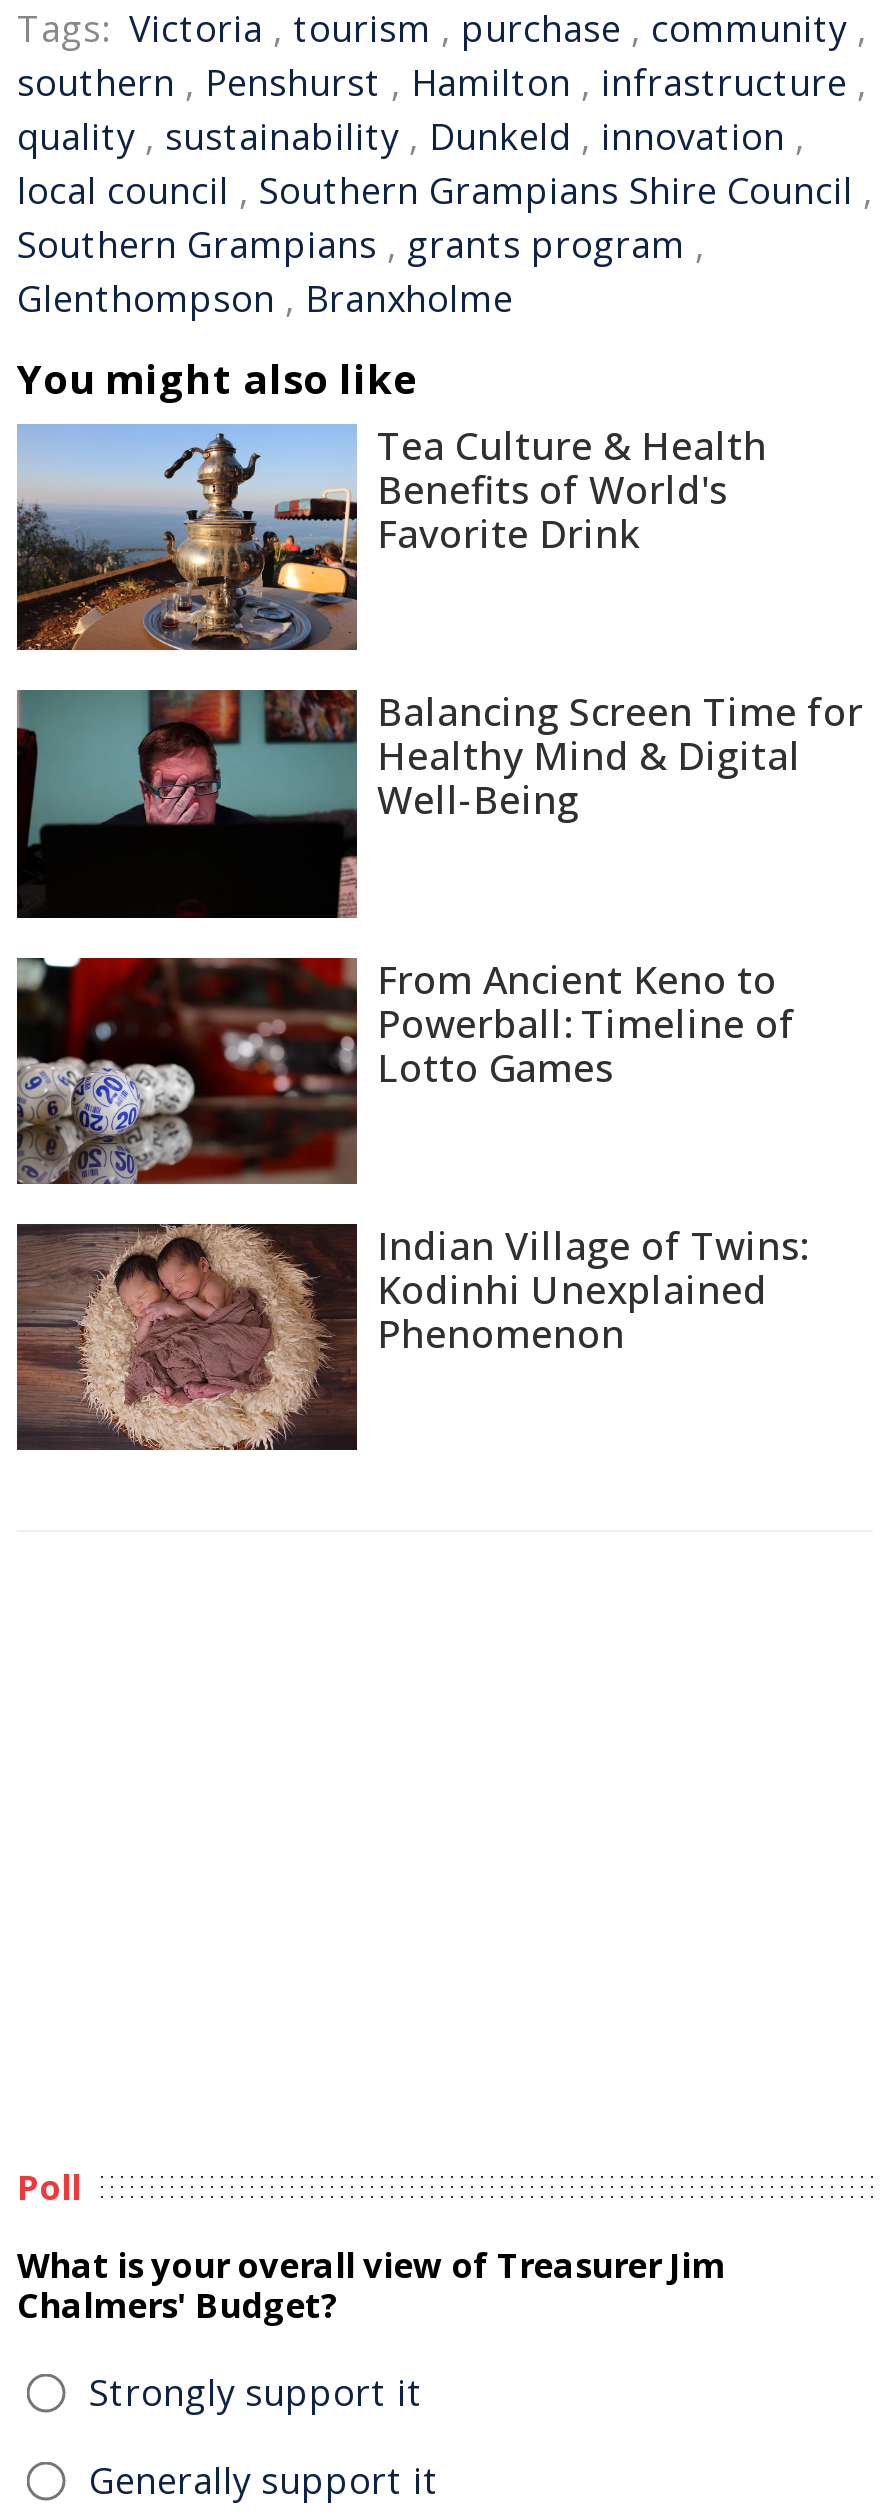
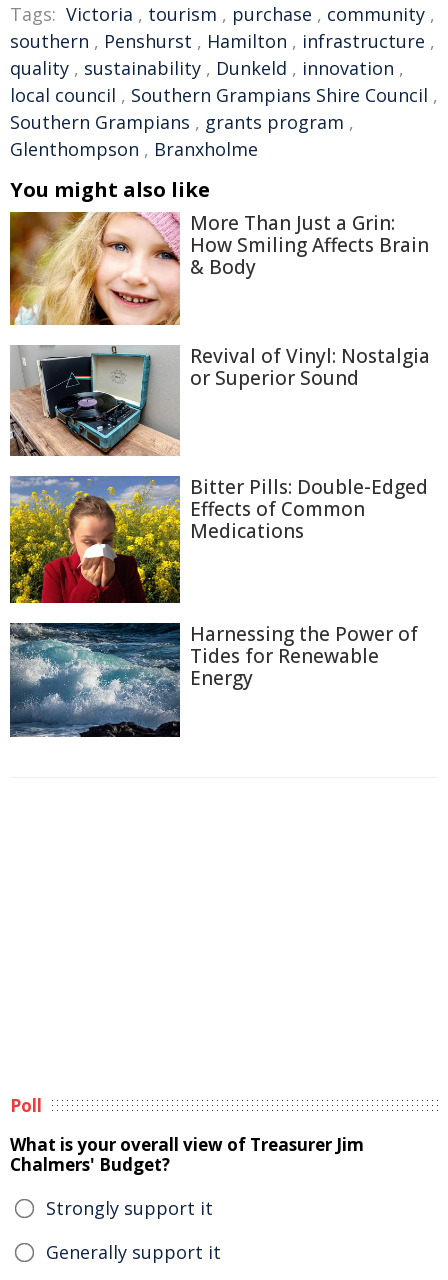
[15,420,767,652] [image] | Tea Culture & Health | Benefits of World's | Favorite Drink -> [9,210,429,326] [image] | More Than Just a Grin: | How Smiling Affects Brain | & Body
[15,687,863,920] [image] | Balancing Screen Time for | Healthy Mind & Digital | Well-Being -> [9,343,430,459] [image] | Revival of Vinyl: Nostalgia | or Superior Sound
[15,952,795,1186] [image] | From Ancient Keno to | Powerball: Timeline of | Lotto Games -> [9,474,428,604] [image] | Bitter Pills: Double-Edged | Effects of Common | Medications
[17,1220,807,1452] [image] | Indian Village of Twins: | Kodinhi Unexplained | Phenomenon -> [10,621,418,738] [image] | Harnessing the Power of | Tides for Renewable | Energy

